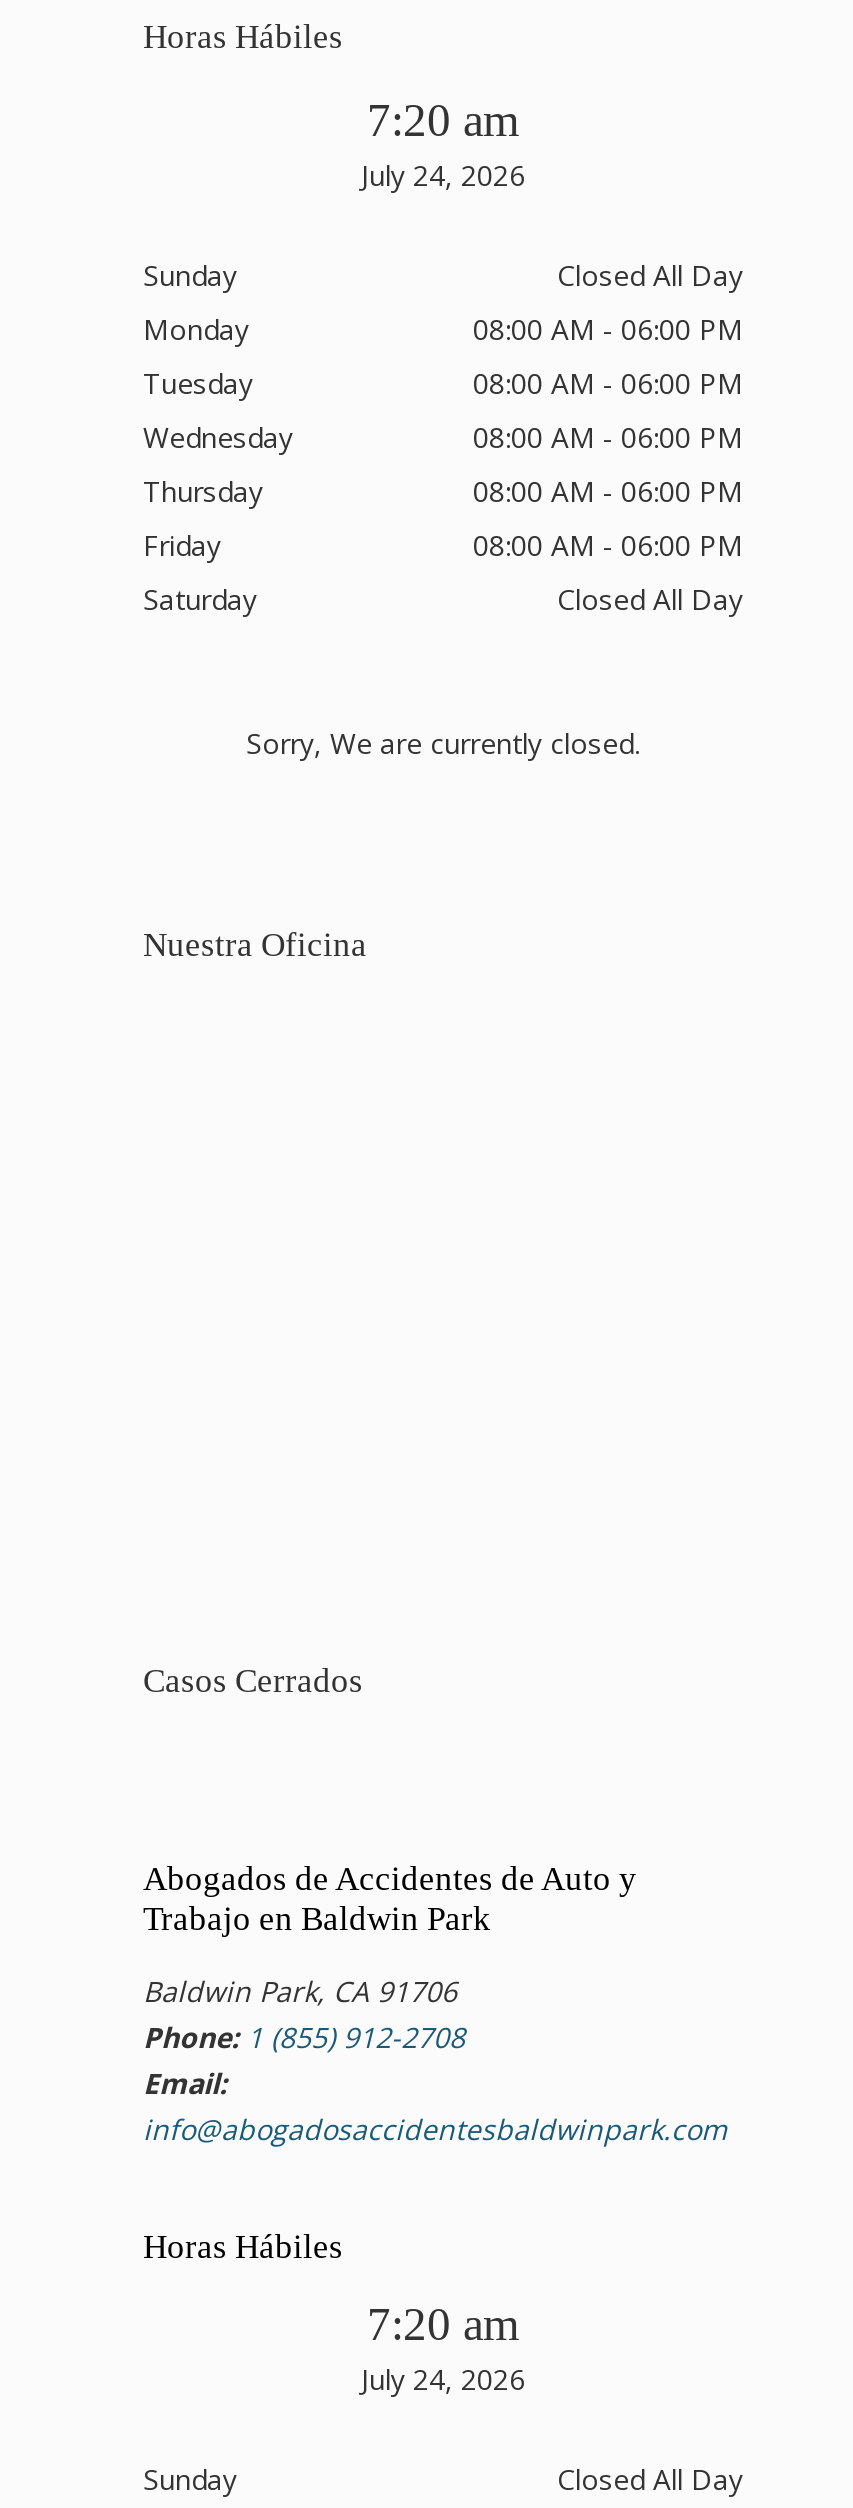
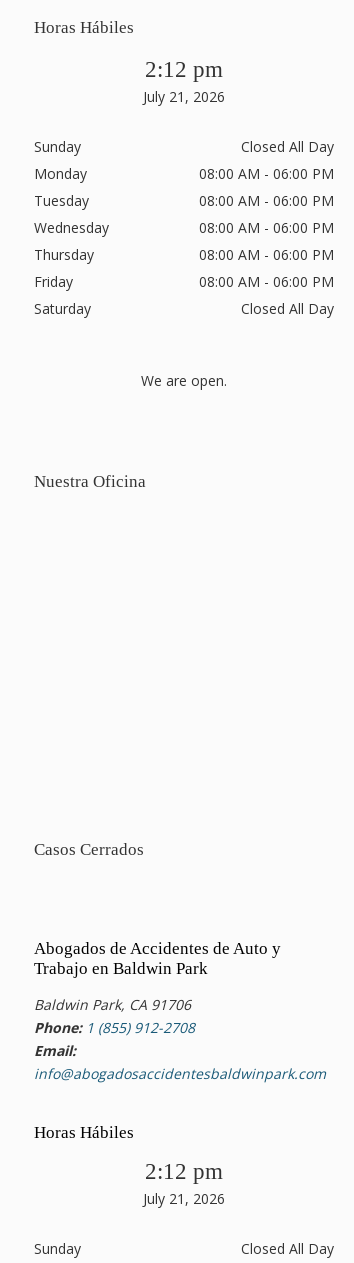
[361,94,525,194] 7:20 am | July 24, 2026 -> [143,56,225,106] 2:12 pm | July 21, 2026
[246,723,640,761] Sorry, We are currently closed. -> [141,371,227,390] We are open.
[361,2298,525,2398] 7:20 am | July 24, 2026 -> [143,1158,225,1208] 2:12 pm | July 21, 2026

